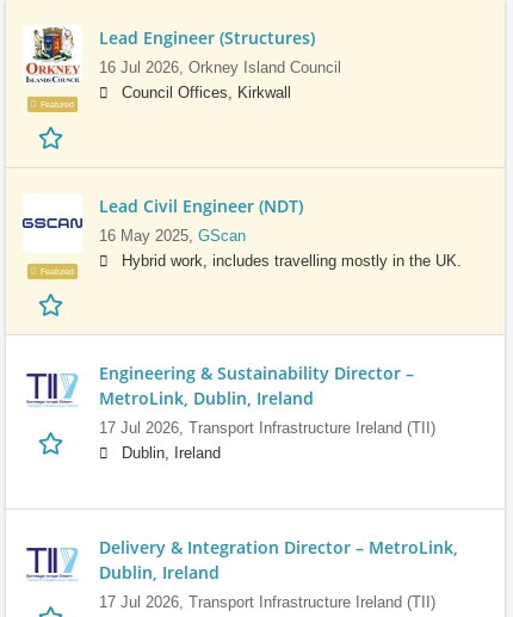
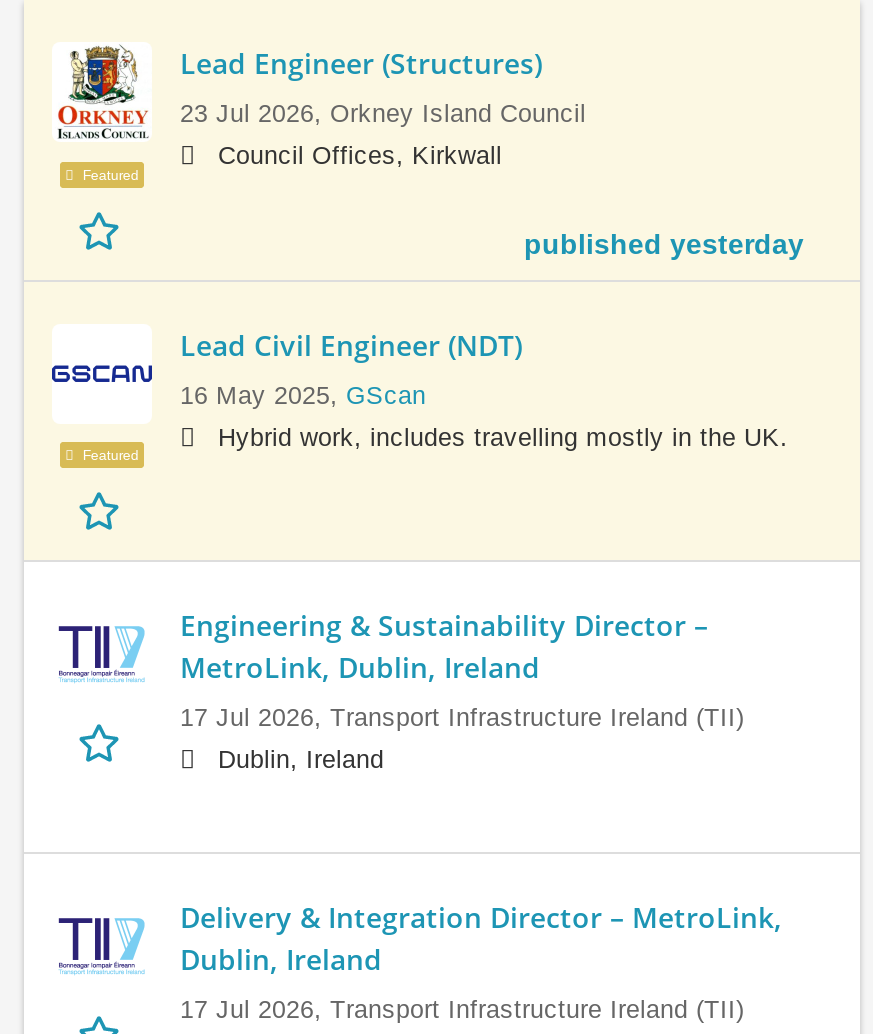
[99,60,341,77] 16 Jul 2026, Orkney Island Council -> [180,101,586,129] 23 Jul 2026, Orkney Island Council
none -> [524,228,804,260] published yesterday

